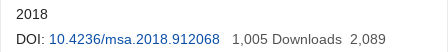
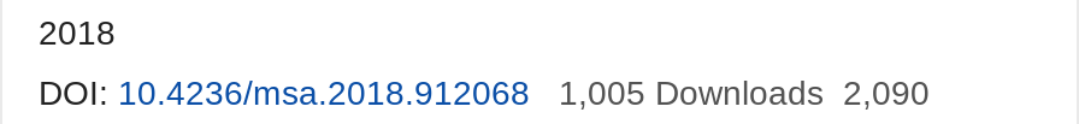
[16,31,386,47] DOI: 10.4236/msa.2018.912068 1,005 Downloads 2,089 -> [39,73,930,112] DOI: 10.4236/msa.2018.912068 1,005 Downloads 2,090

